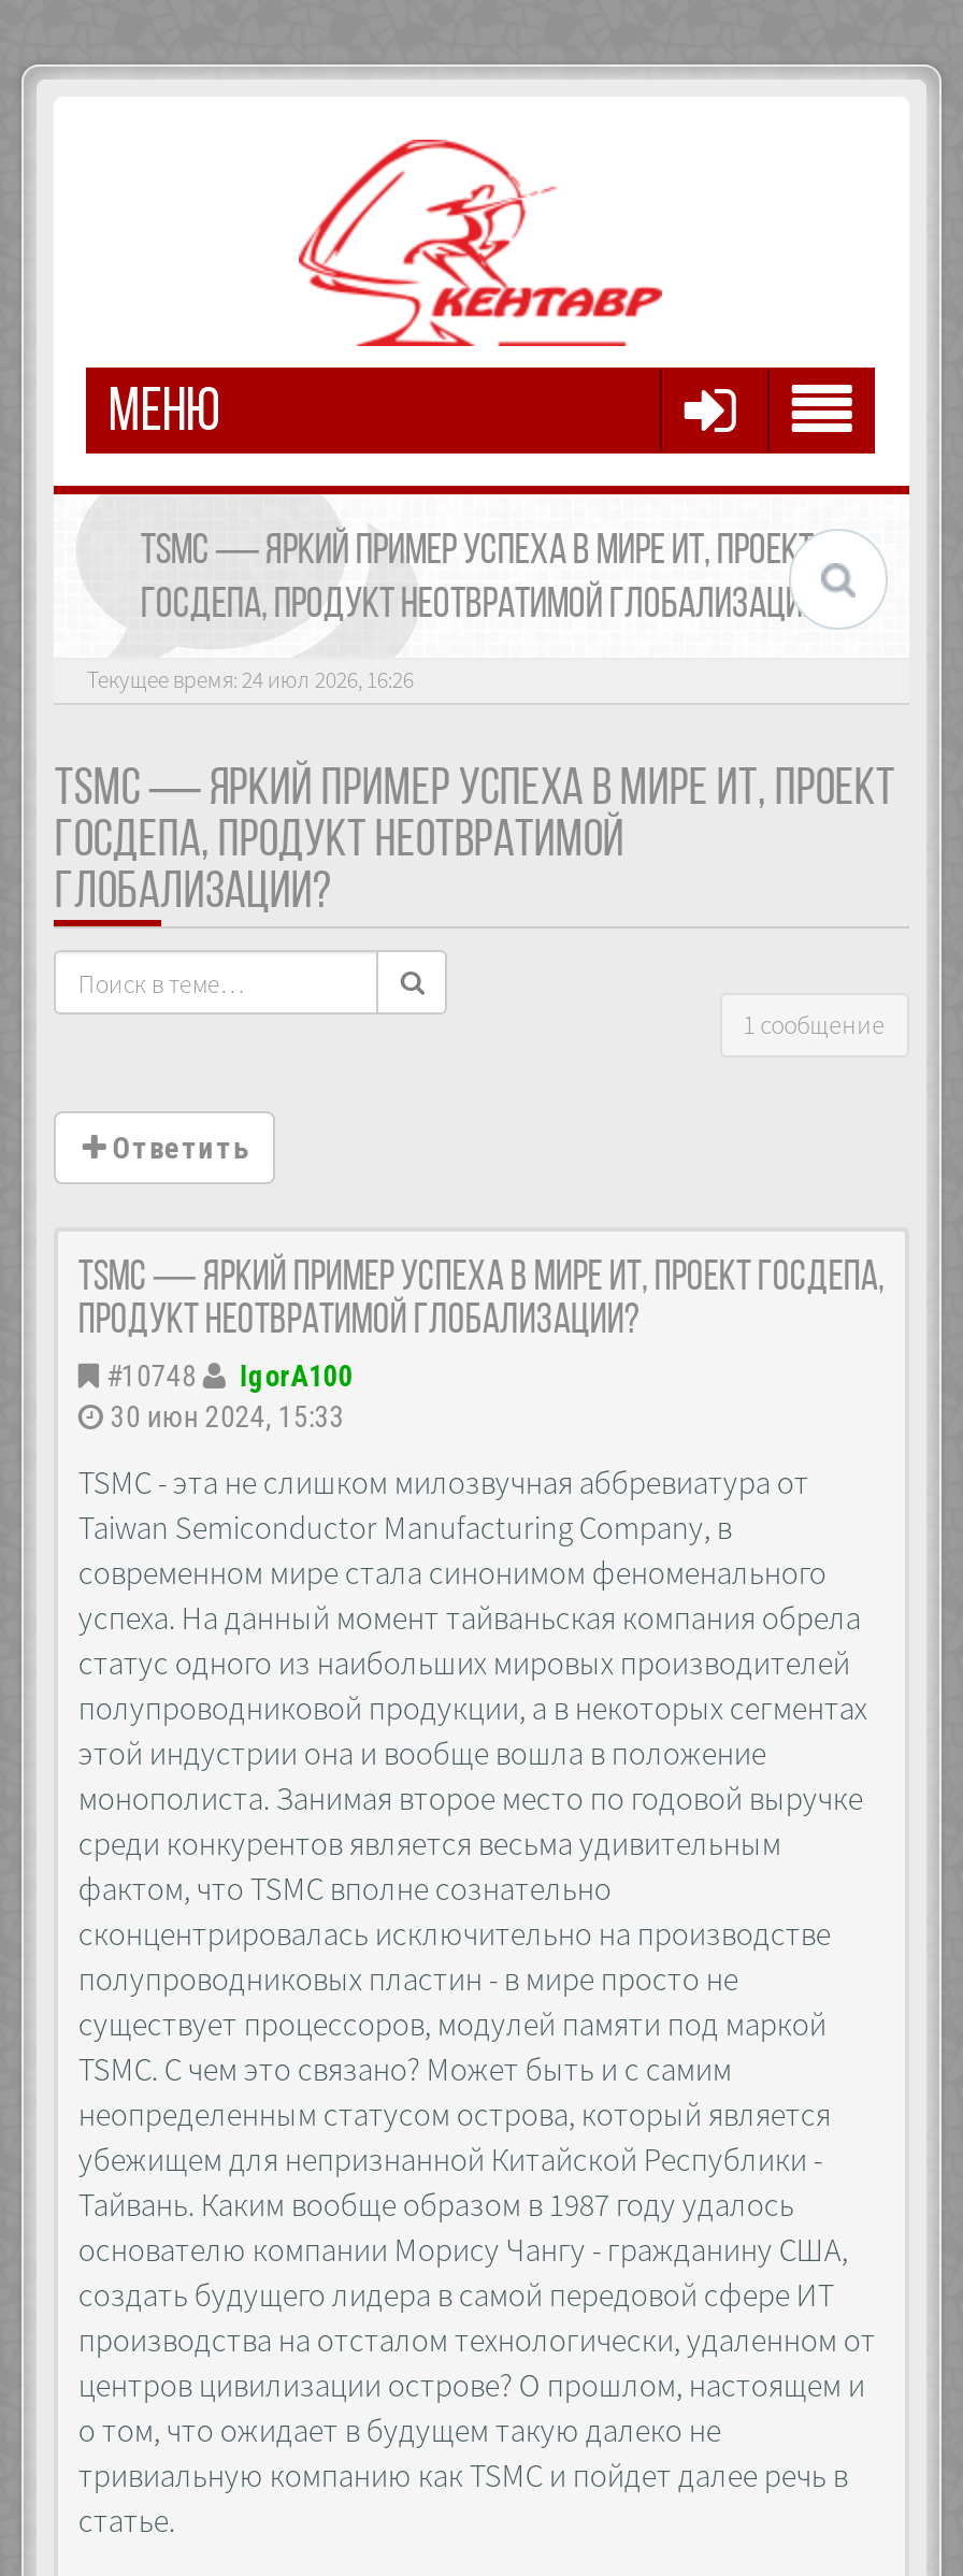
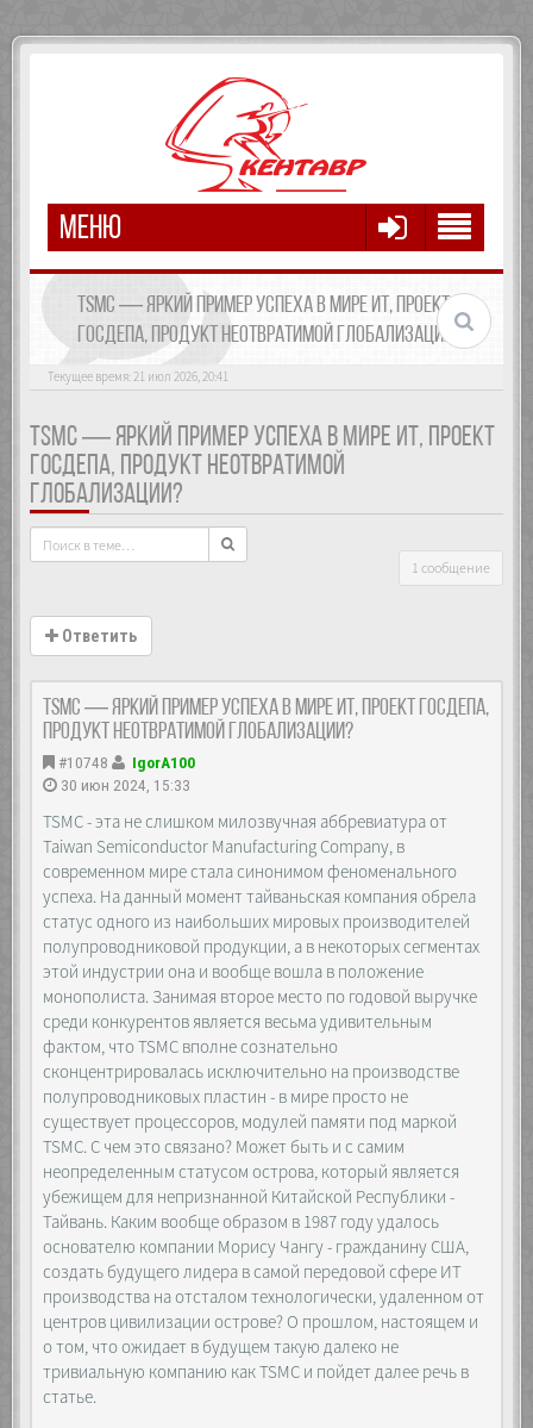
[87,664,414,694] Текущее время: 24 июл 2026, 16:26 -> [48,368,229,385] Текущее время: 21 июл 2026, 20:41

